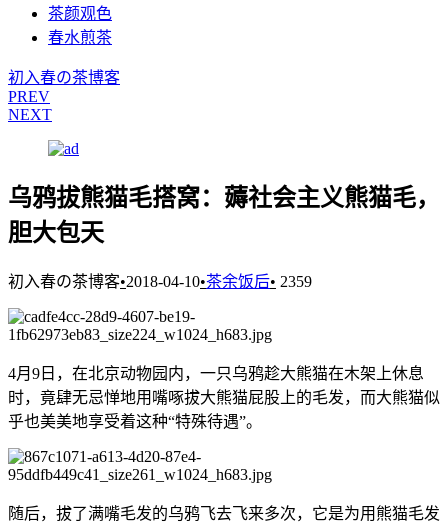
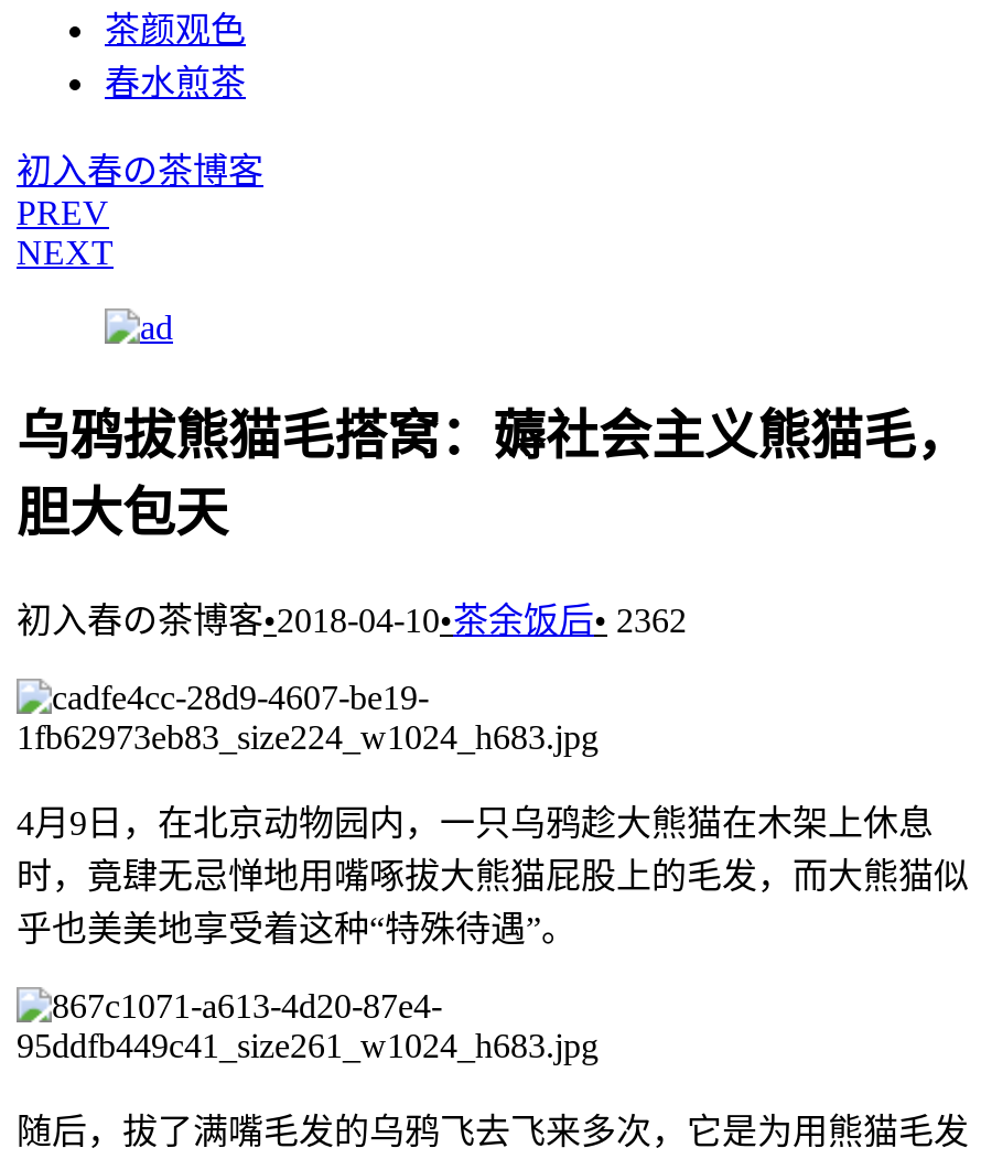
[8,273,312,290] 初入春の茶博客•2018-04-10•茶余饭后• 2359 -> [17,601,687,639] 初入春の茶博客•2018-04-10•茶余饭后• 2362

